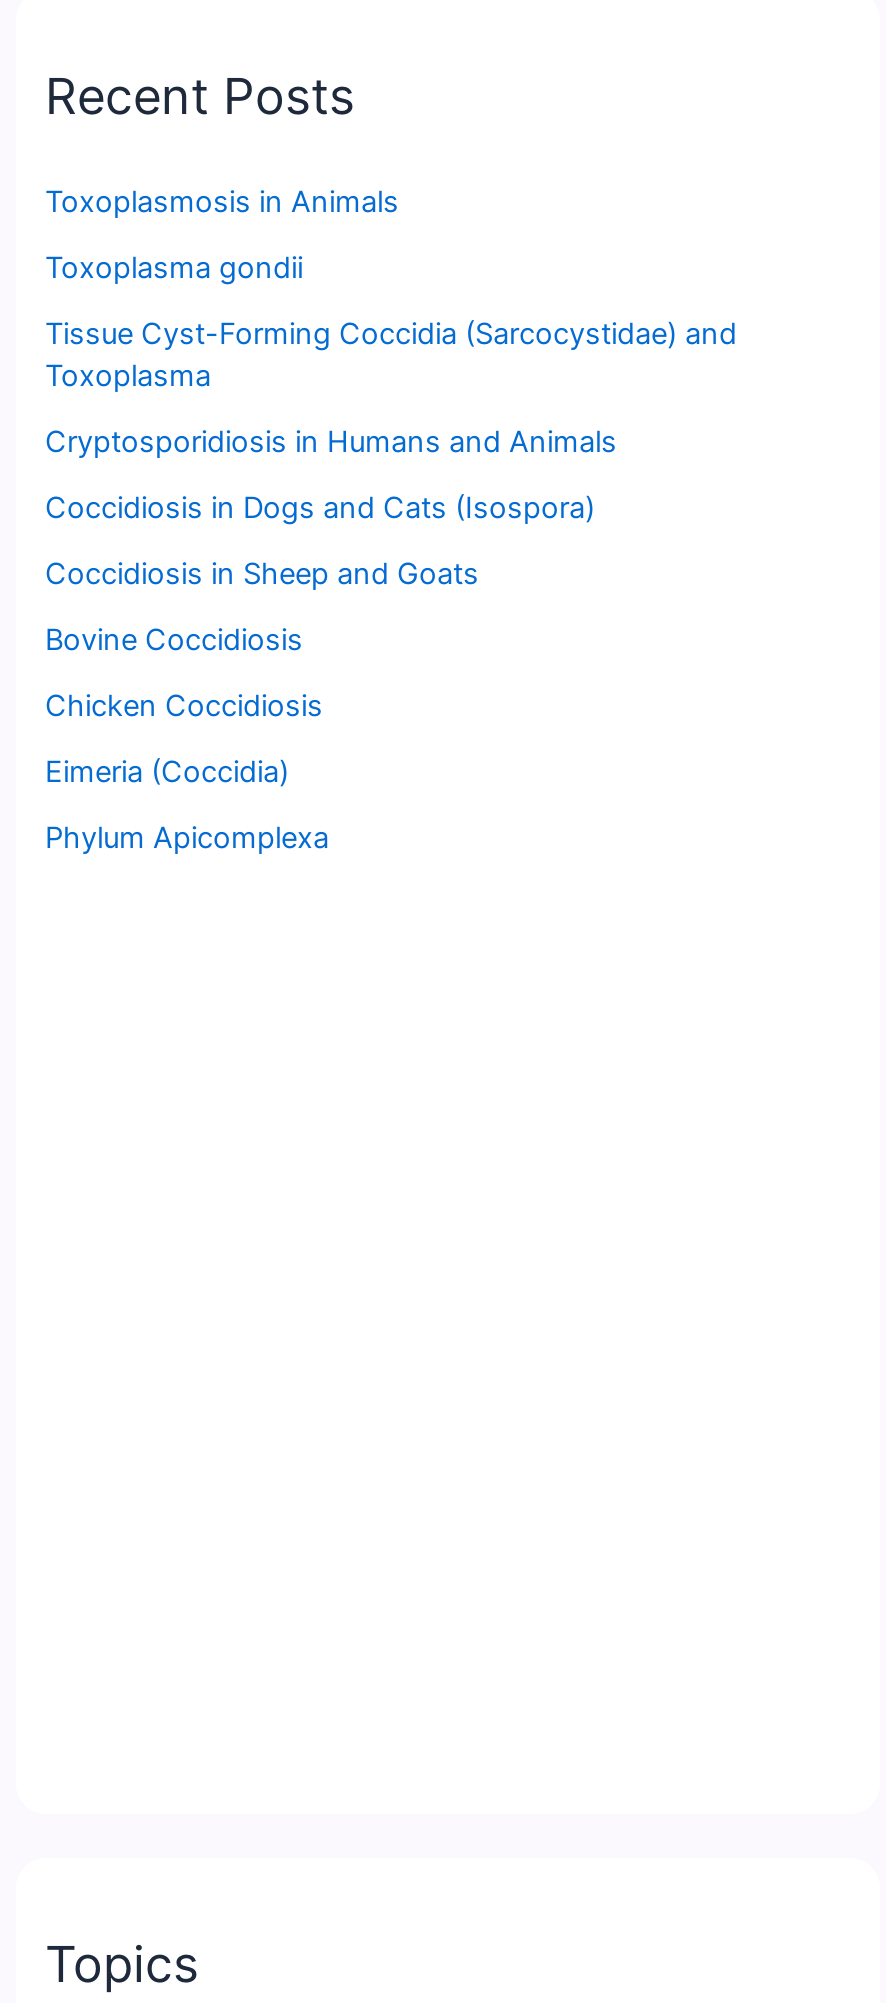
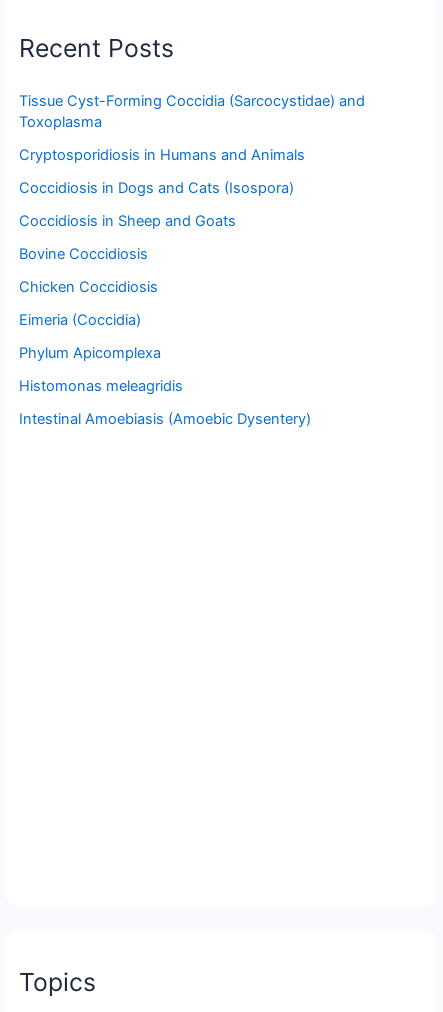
[45,184,399,286] Toxoplasmosis in Animals | Toxoplasma gondii -> none
moved [45,316,737,856] -> [19,92,365,362]: Tissue Cyst-Forming Coccidia (Sarcocystidae) and | Toxoplasma | Cryptosporidiosis in Humans and Animals | ... | Eimeria (Coccidia) | Phylum Apicomplexa
none -> [19,377,311,428] Histomonas meleagridis | Intestinal Amoebiasis (Amoebic Dysentery)

